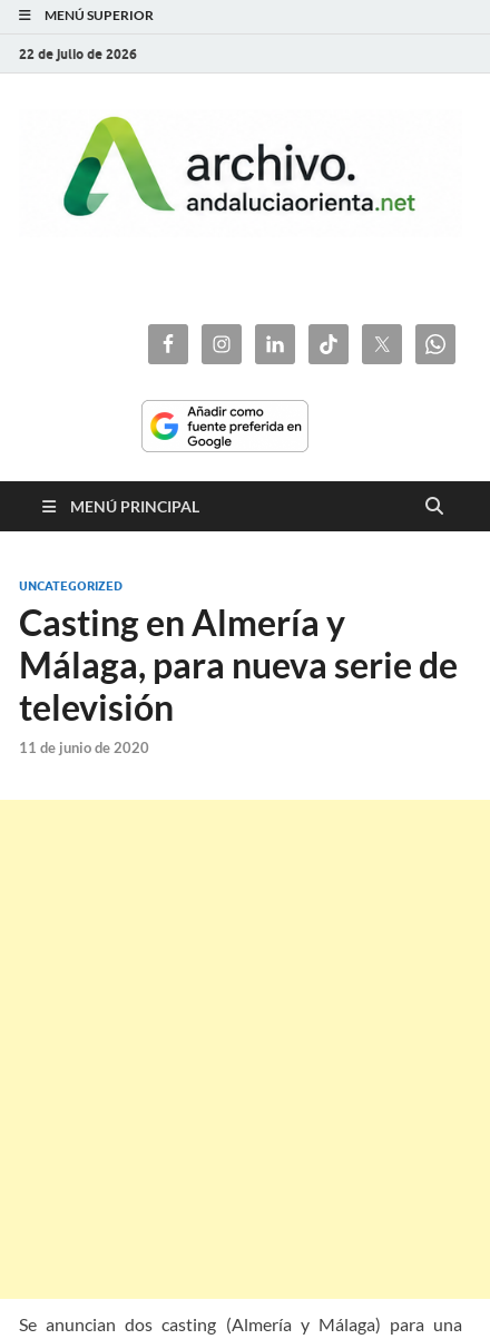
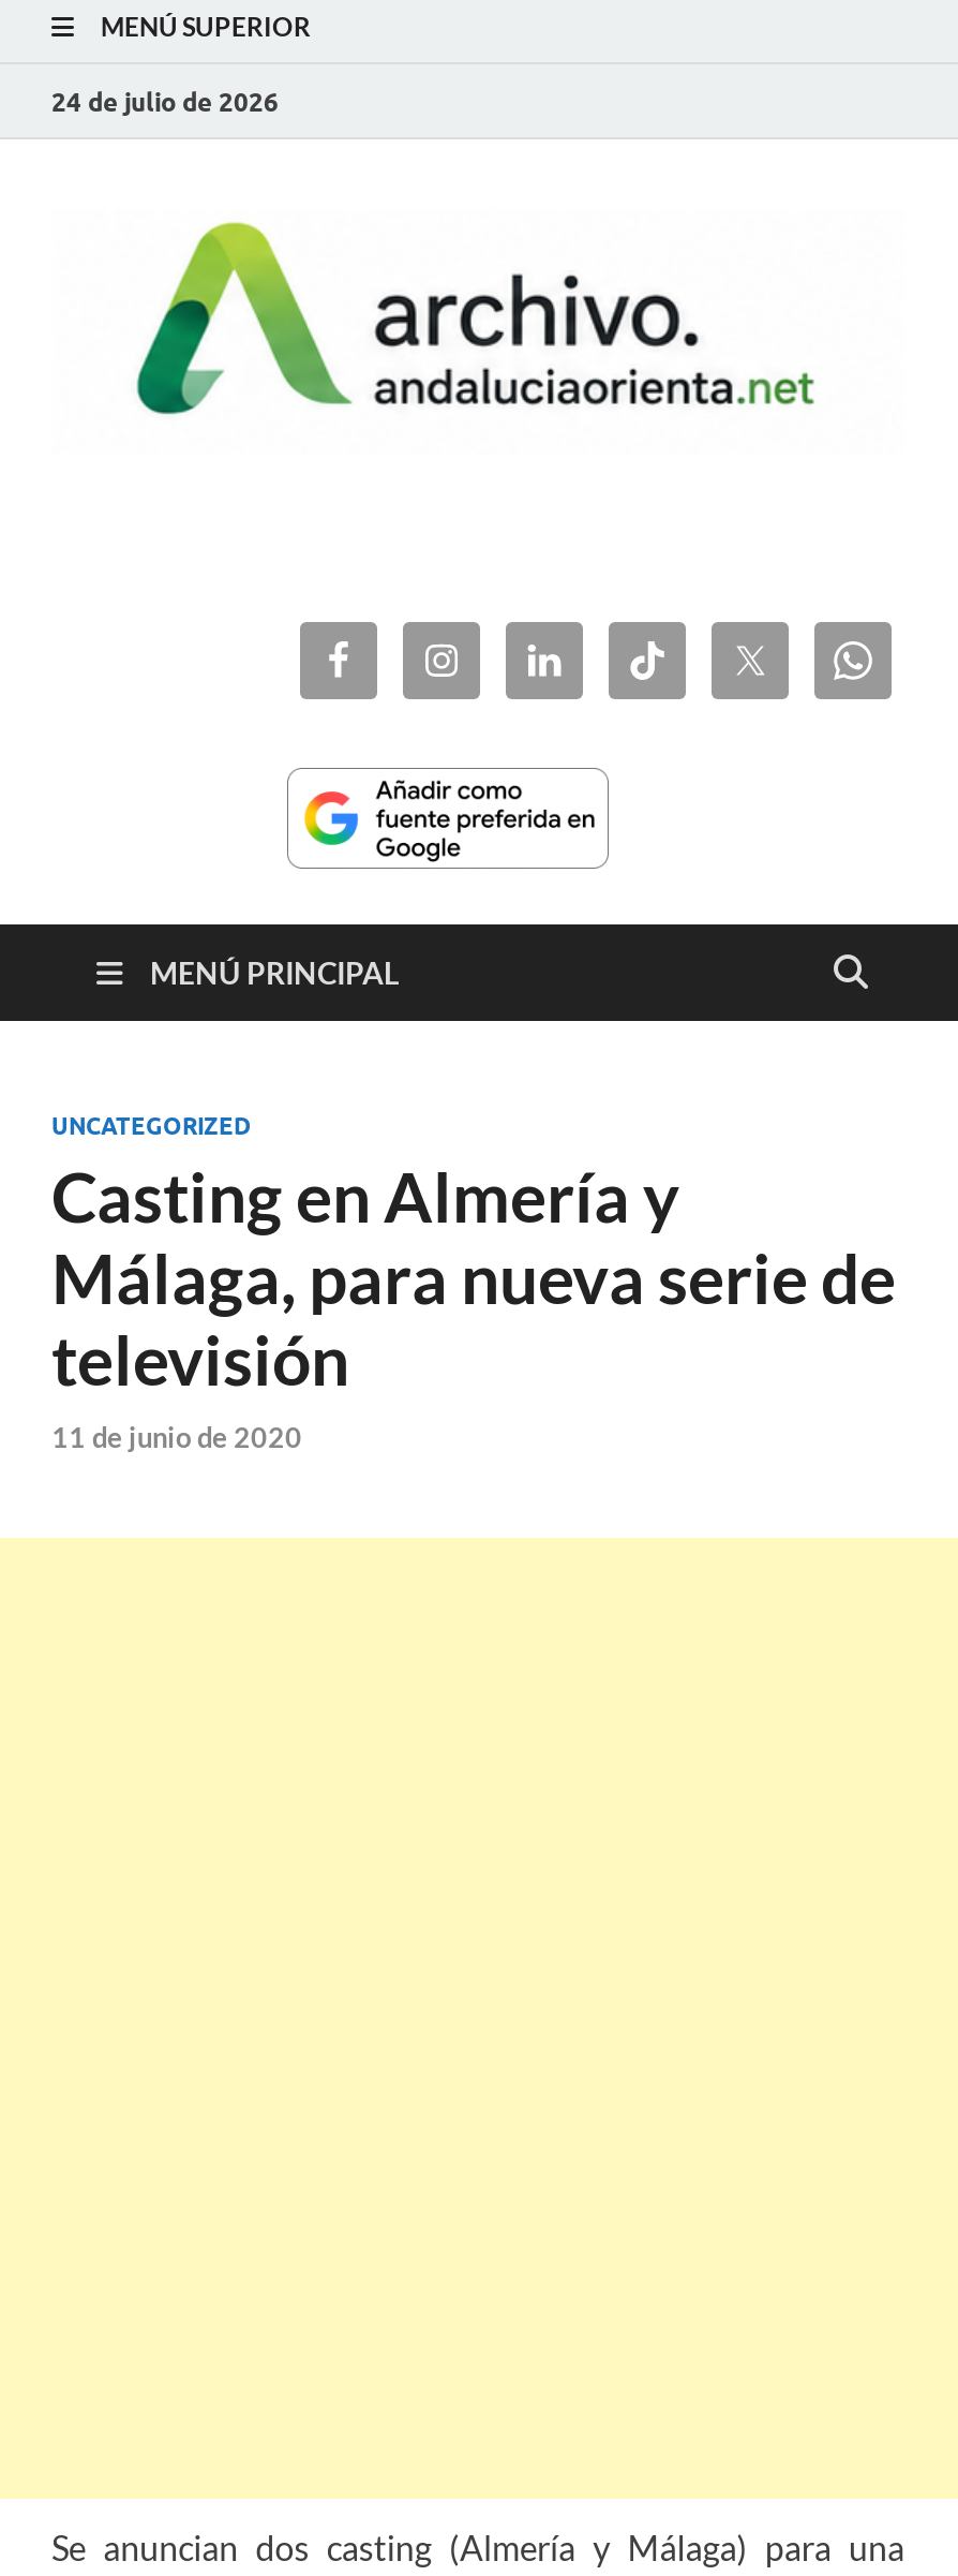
[19,45,137,62] 22 de julio de 2026 -> [51,85,279,117] 24 de julio de 2026

